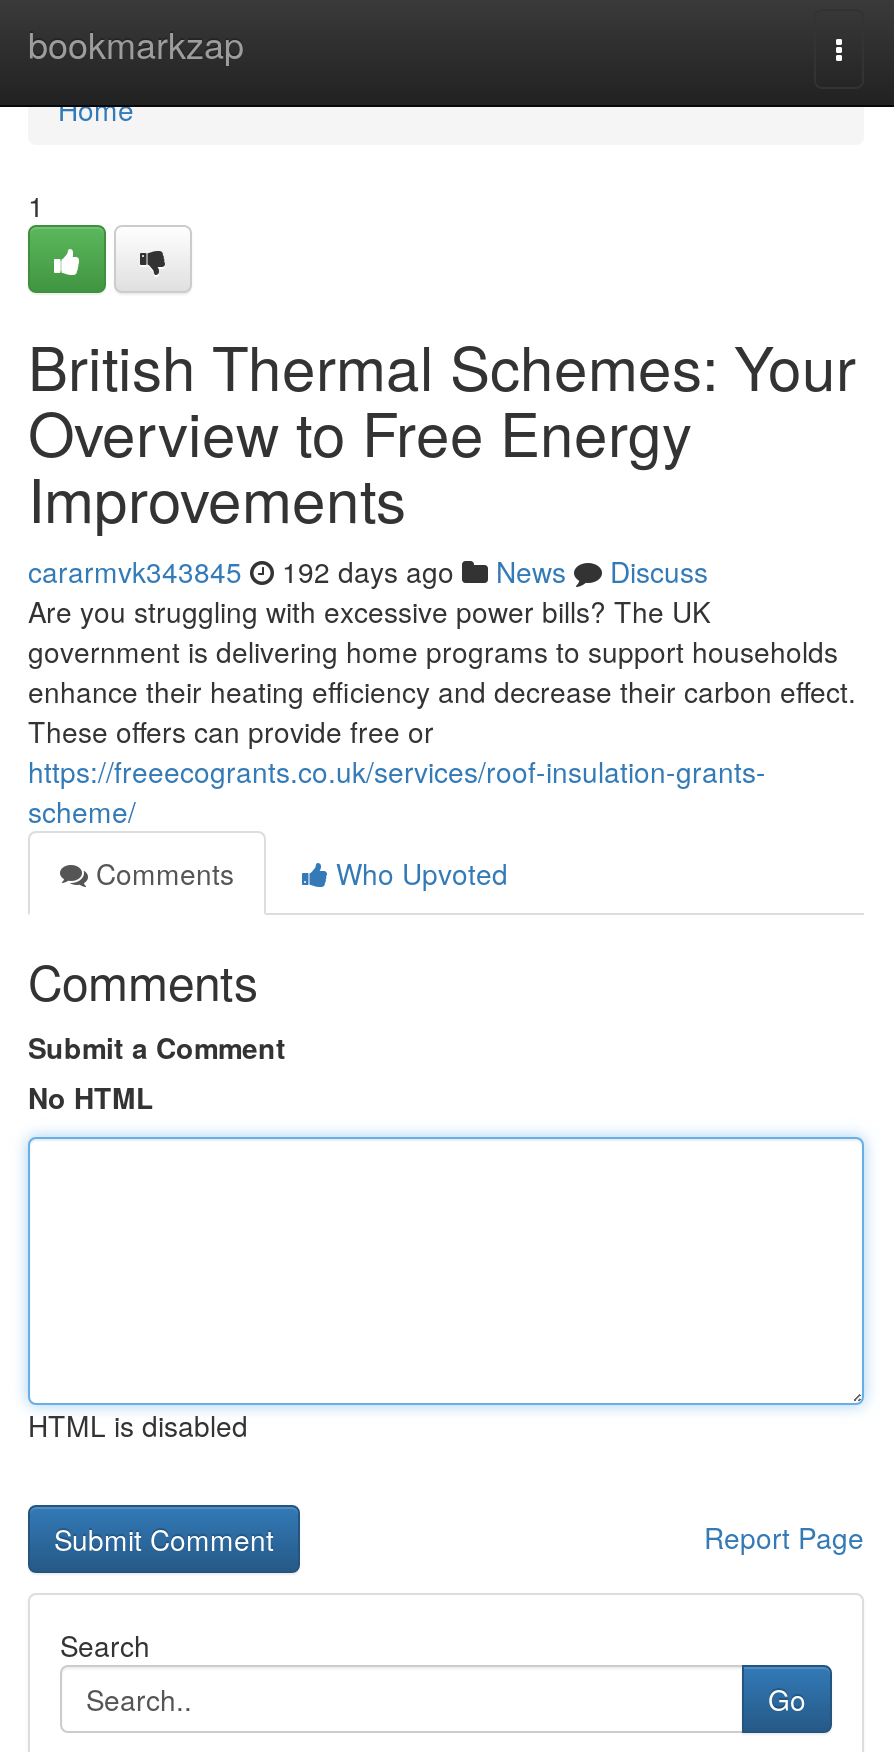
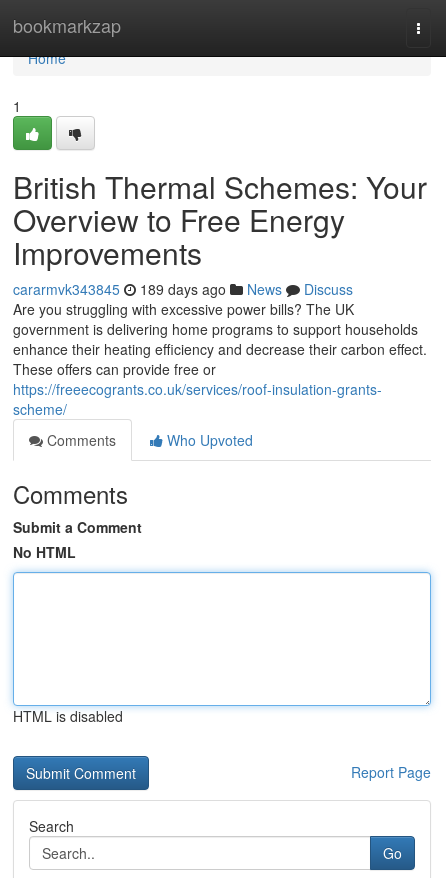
[28,551,708,591] cararmvk343845 192 days ago News Discuss -> [13,279,353,299] cararmvk343845 189 days ago News Discuss

